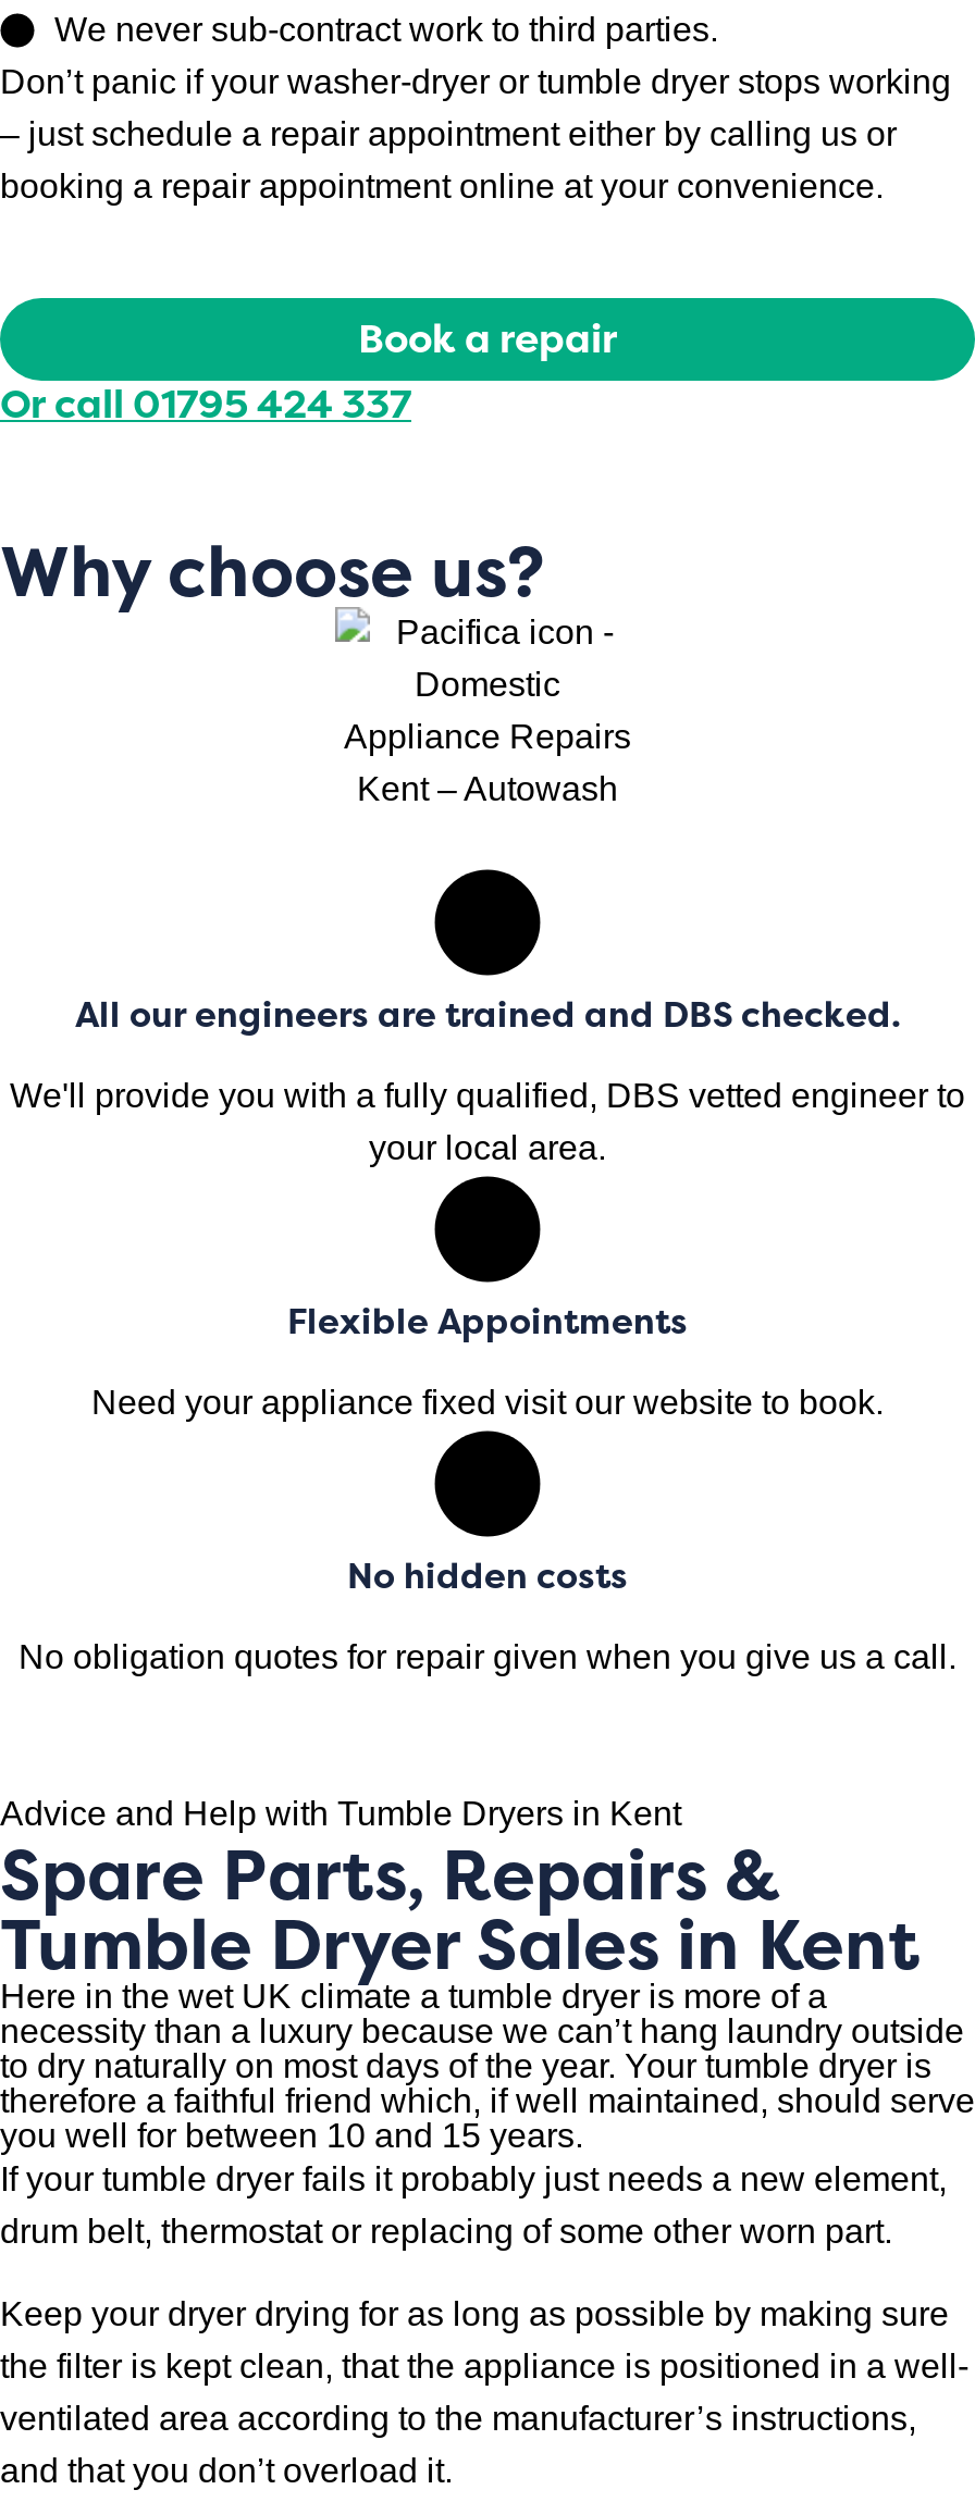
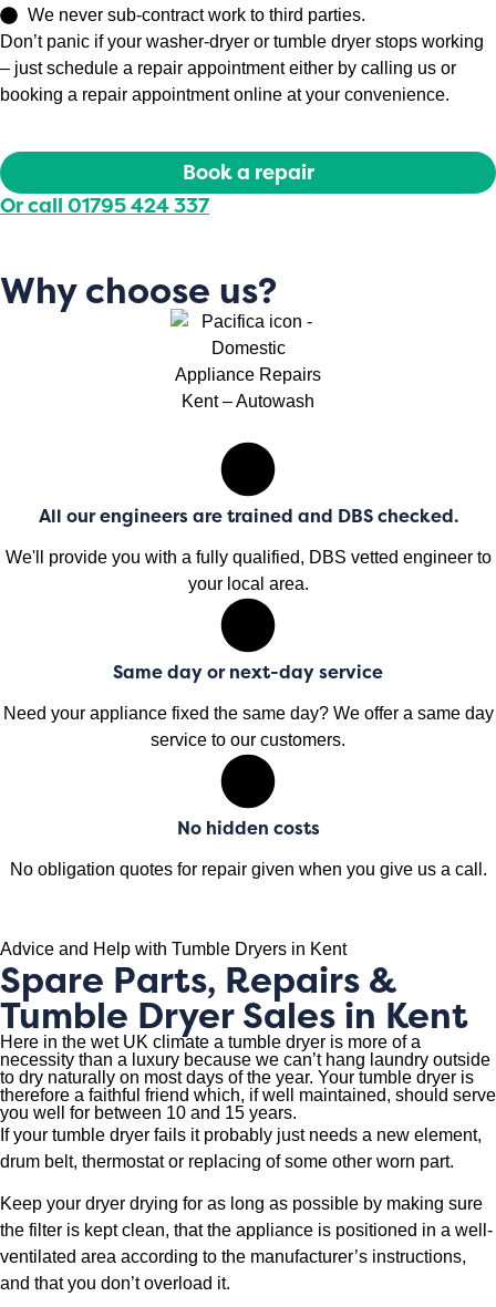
[287,1296,688,1344] Flexible Appointments -> [113,659,383,684] Same day or next-day service
[91,1383,884,1420] Need your appliance fixed visit our website to book. -> [3,704,493,749] Need your appliance fixed the same day? We offer a same day | service to our customers.

